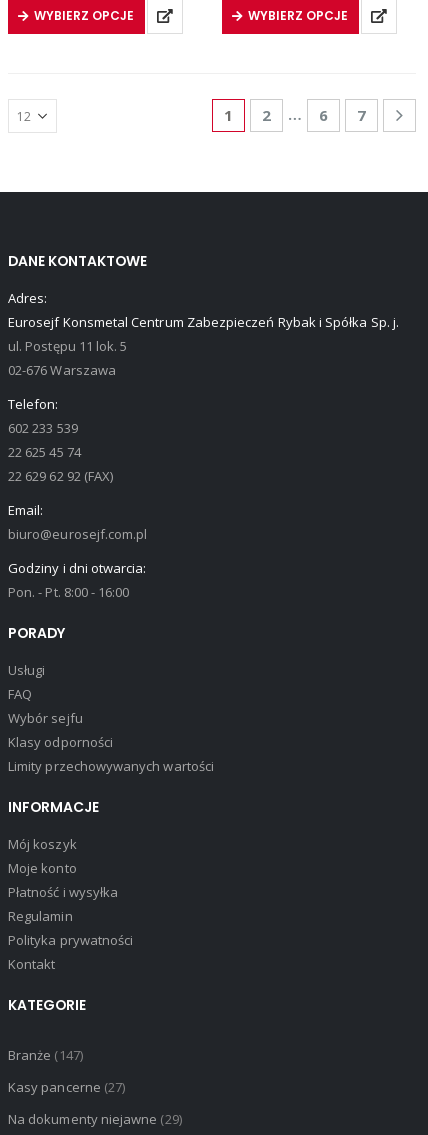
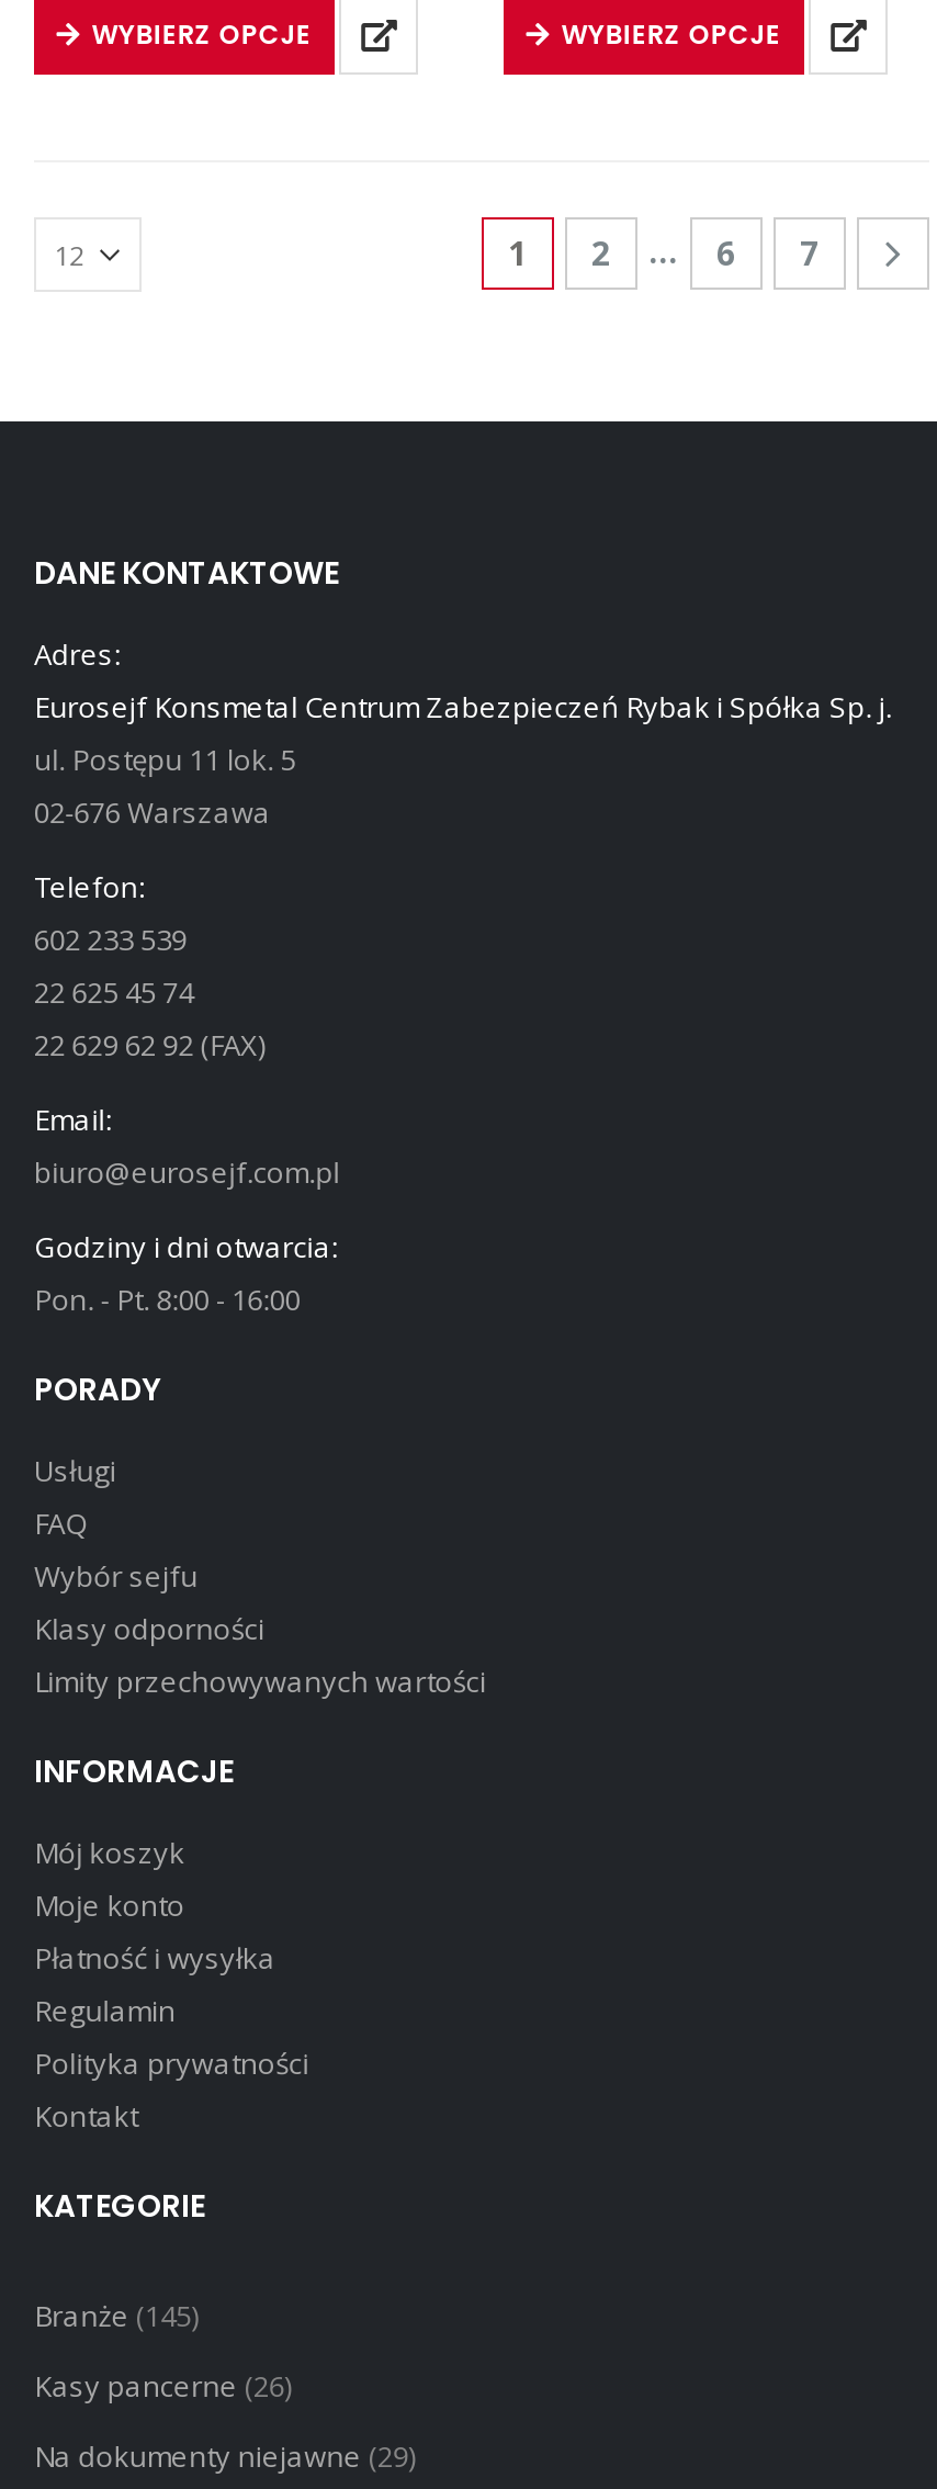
[8,1046,83,1064] Branże (147) -> [34,2296,198,2335] Branże (145)
[8,1078,125,1096] Kasy pancerne (27) -> [34,2366,291,2405] Kasy pancerne (26)

